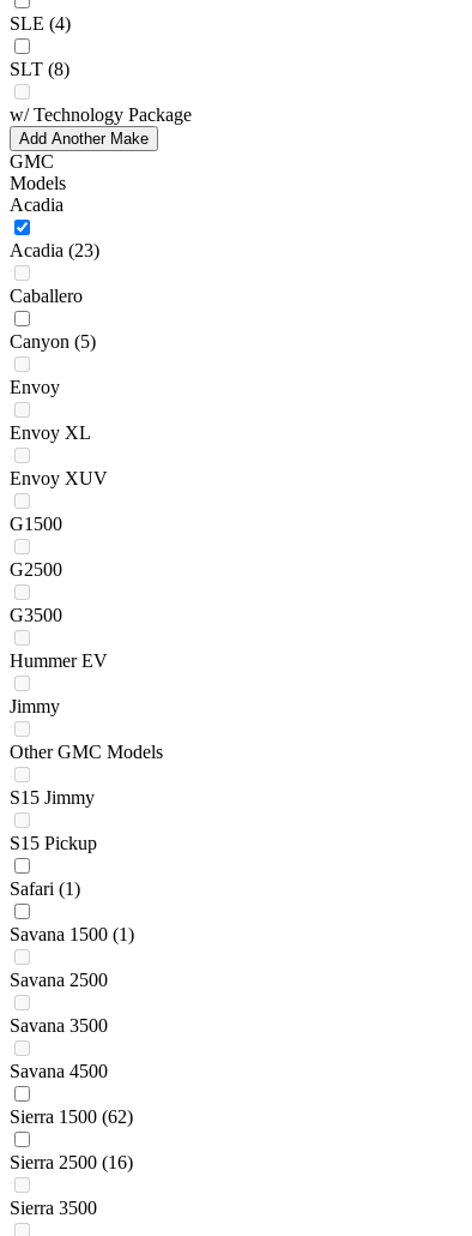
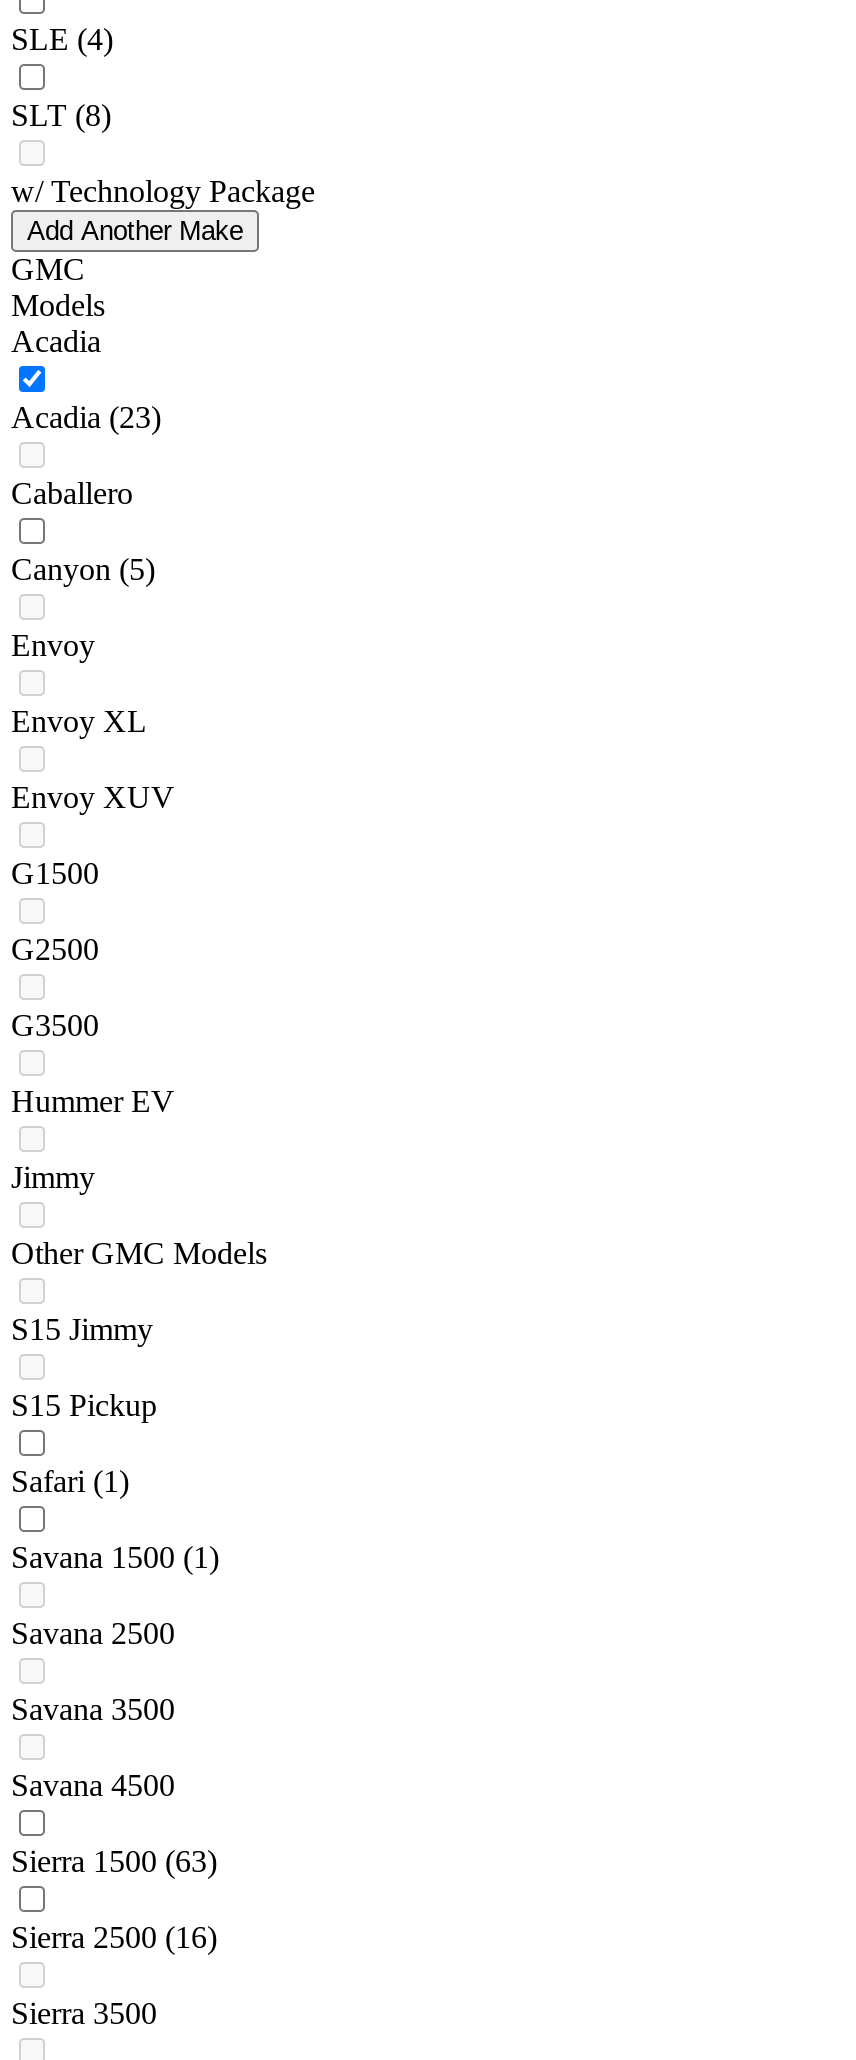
[10,1107,133,1127] Sierra 1500 (62) -> [11,1845,217,1879] Sierra 1500 (63)

